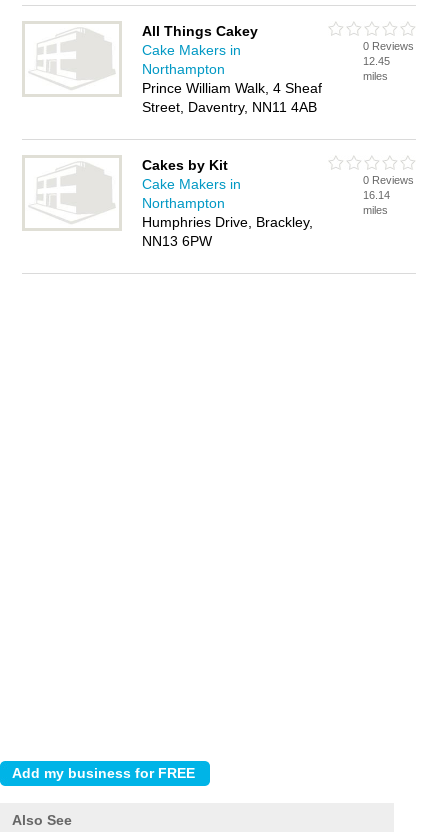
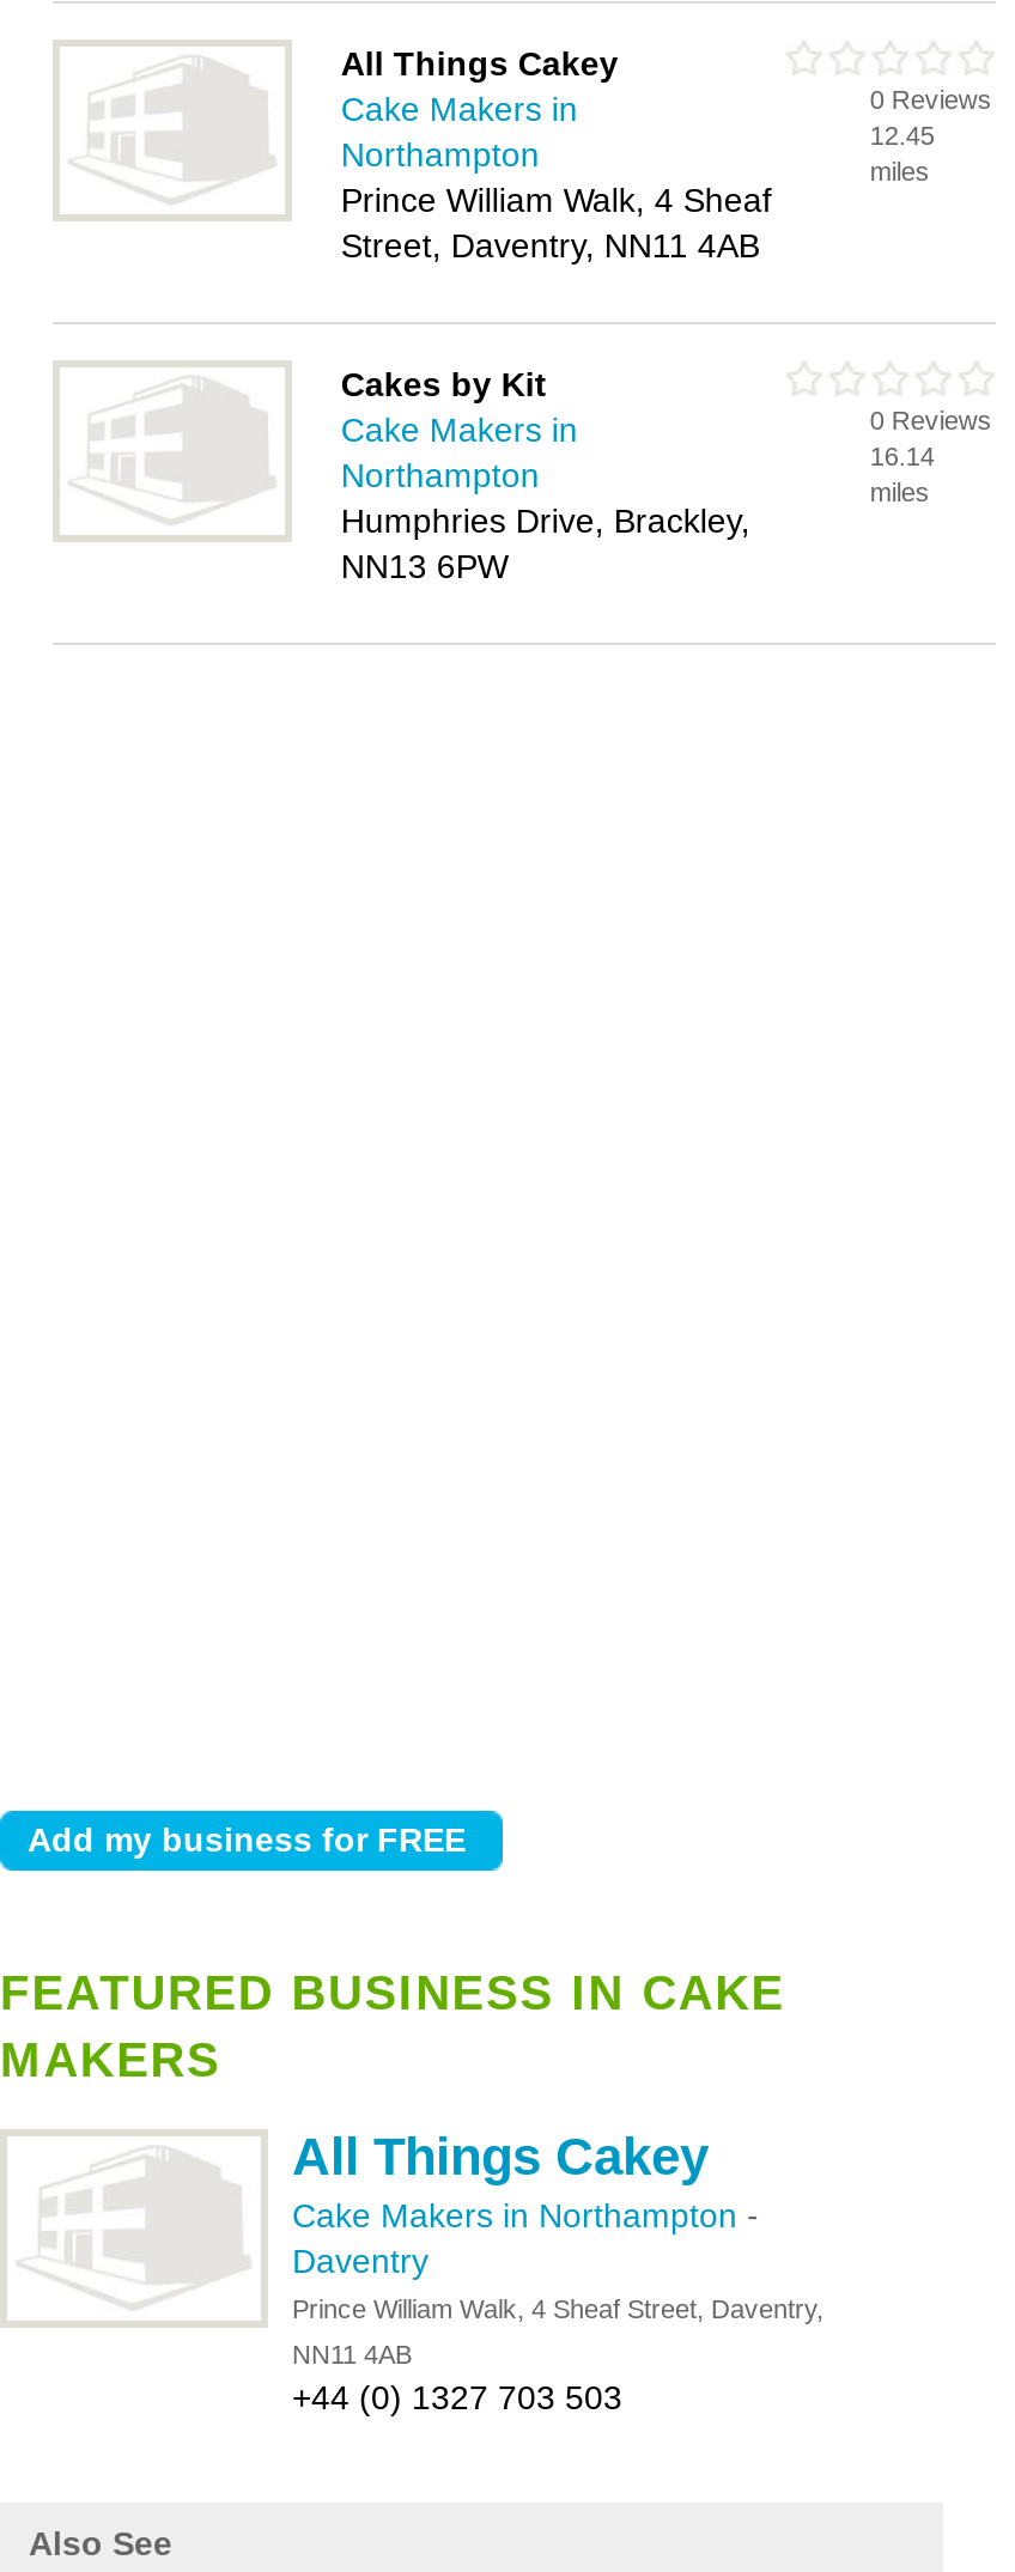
none -> [0,1966,823,2416] FEATURED BUSINESS IN CAKE | MAKERS | All Things Cakey | Cake Makers in Northampton - | Daventry | Prince William Walk, 4 Sheaf Street, Daventry, | NN11 4AB | +44 (0) 1327 703 503

